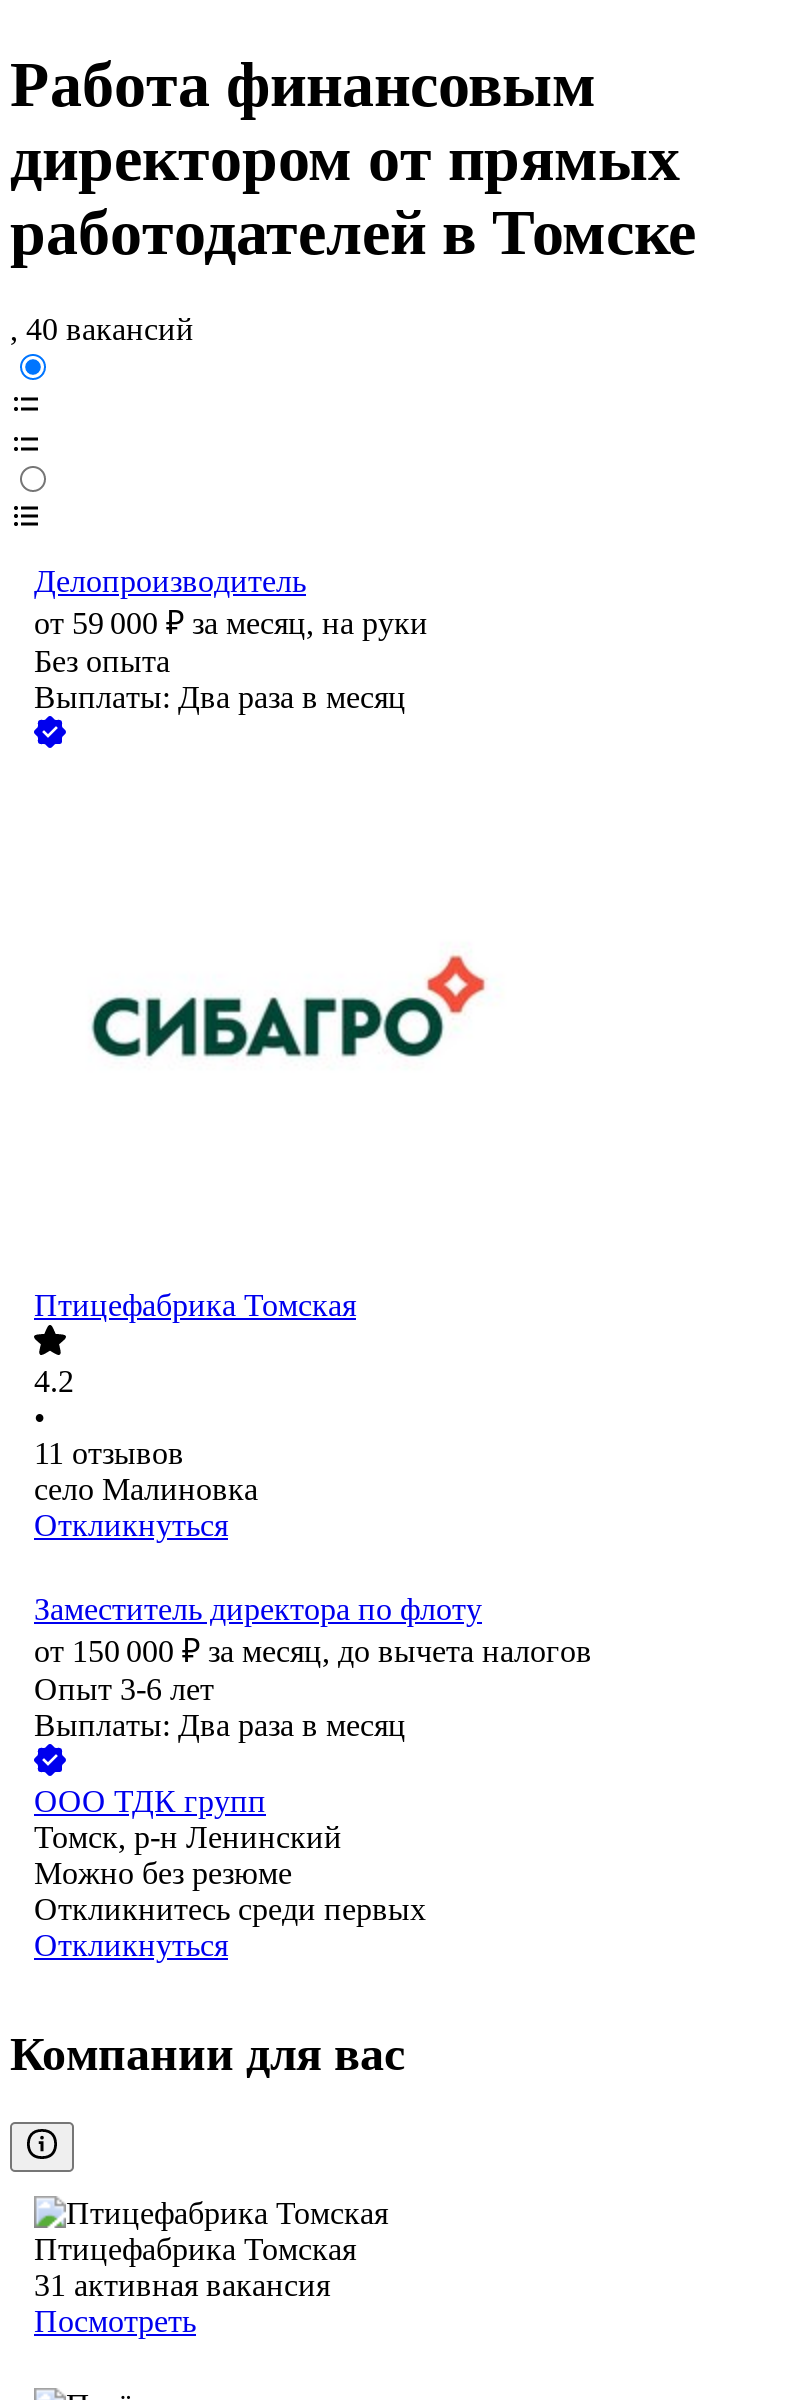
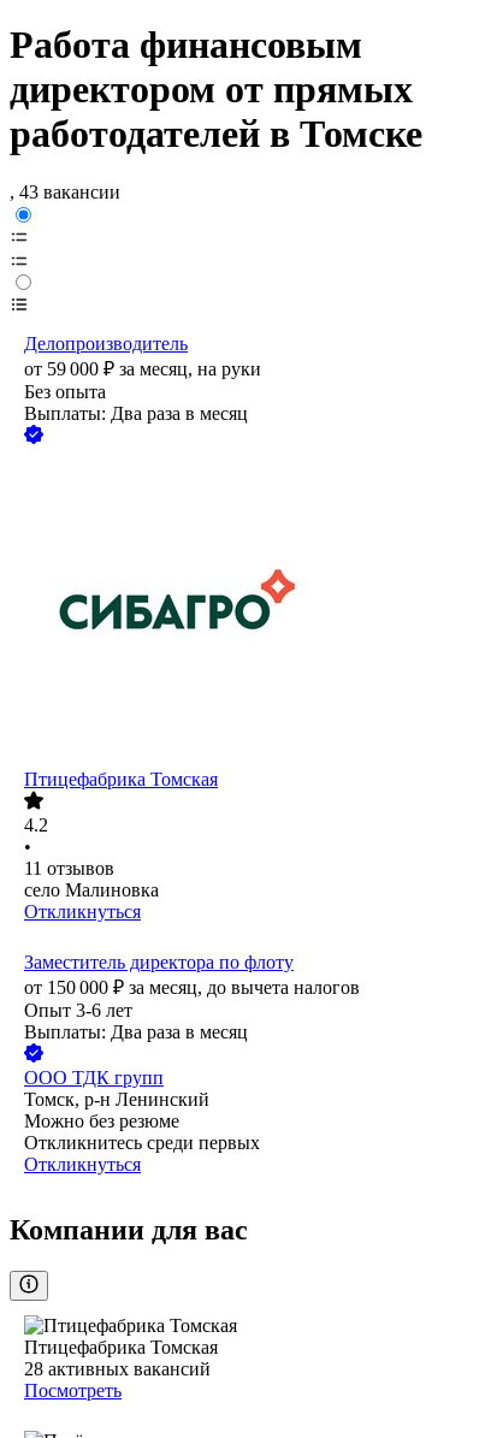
[10,313,194,347] , 40 вакансий -> [10,182,120,203] , 43 вакансии
[34,2269,330,2303] 31 активная вакансия -> [24,1359,211,1379] 28 активных вакансий

